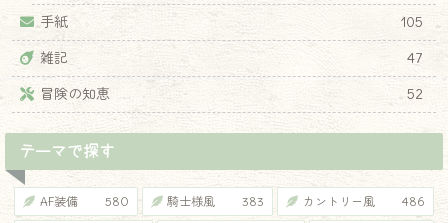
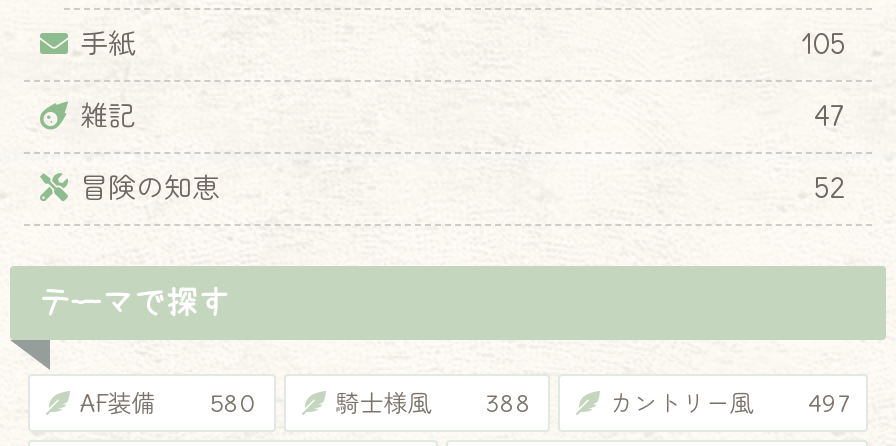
[167,194,264,209] 騎士様風 383 -> [336,387,532,417] 騎士様風 388
[303,194,425,209] カントリー風 486 -> [610,387,850,417] カントリー風 497

